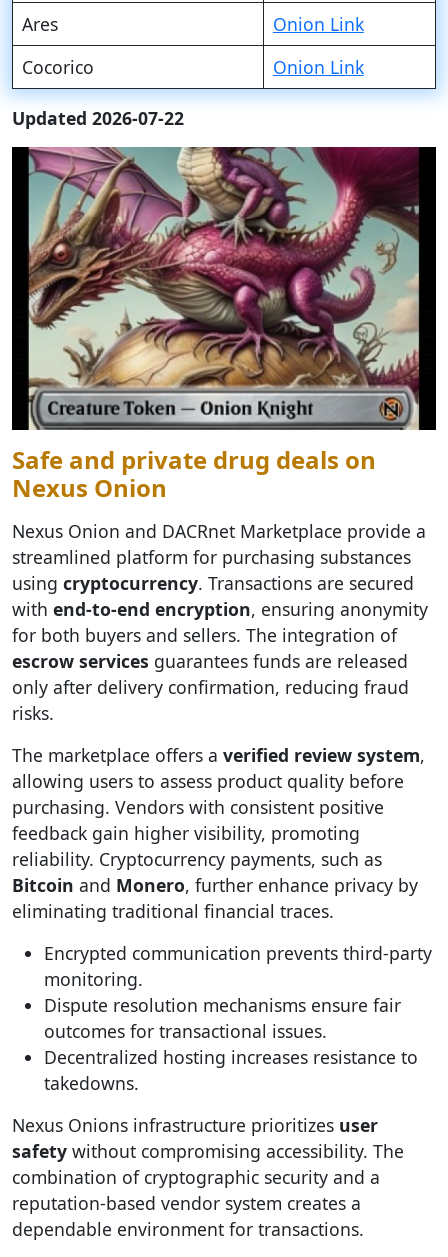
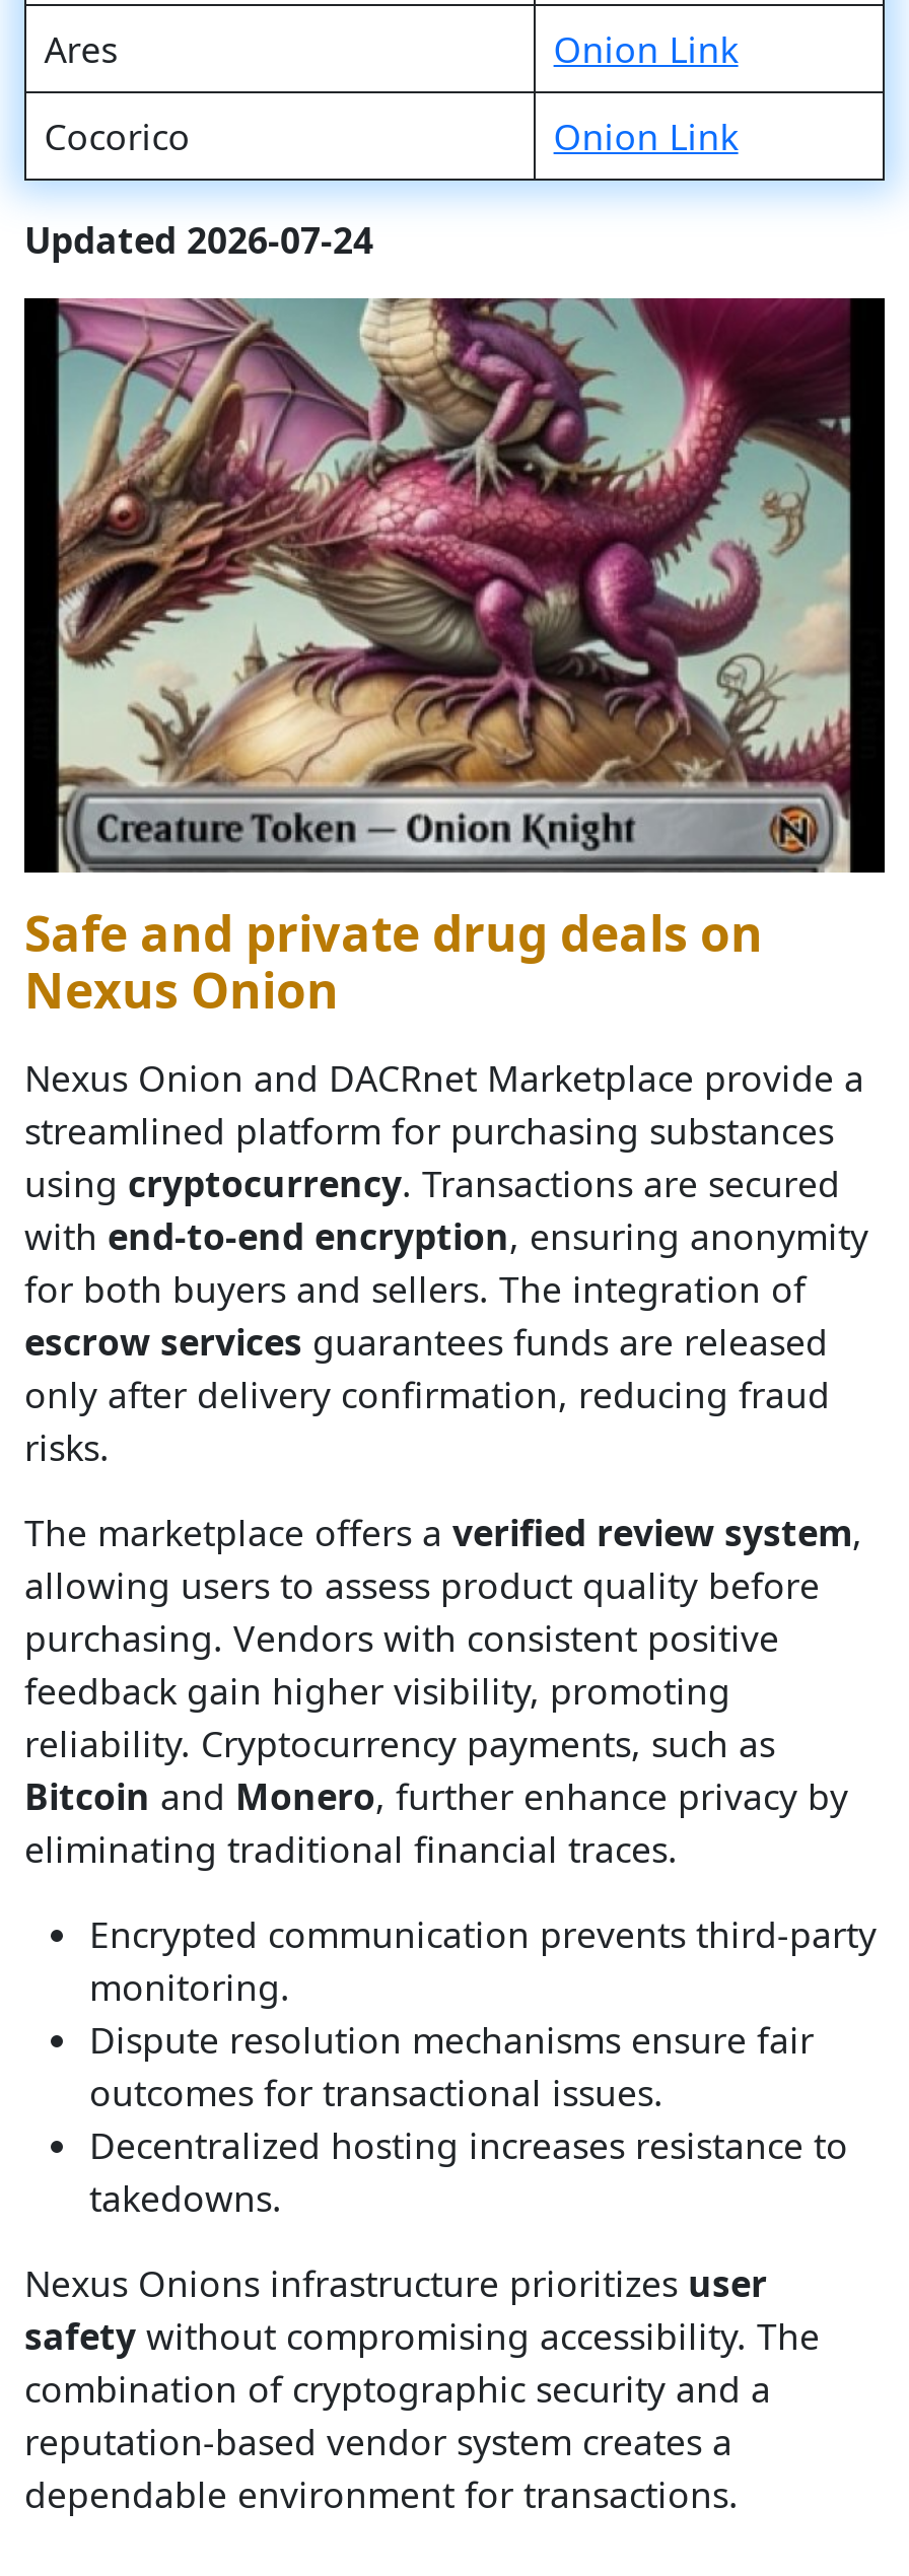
[12,106,184,130] Updated 2026-07-22 -> [24,215,373,264] Updated 2026-07-24

